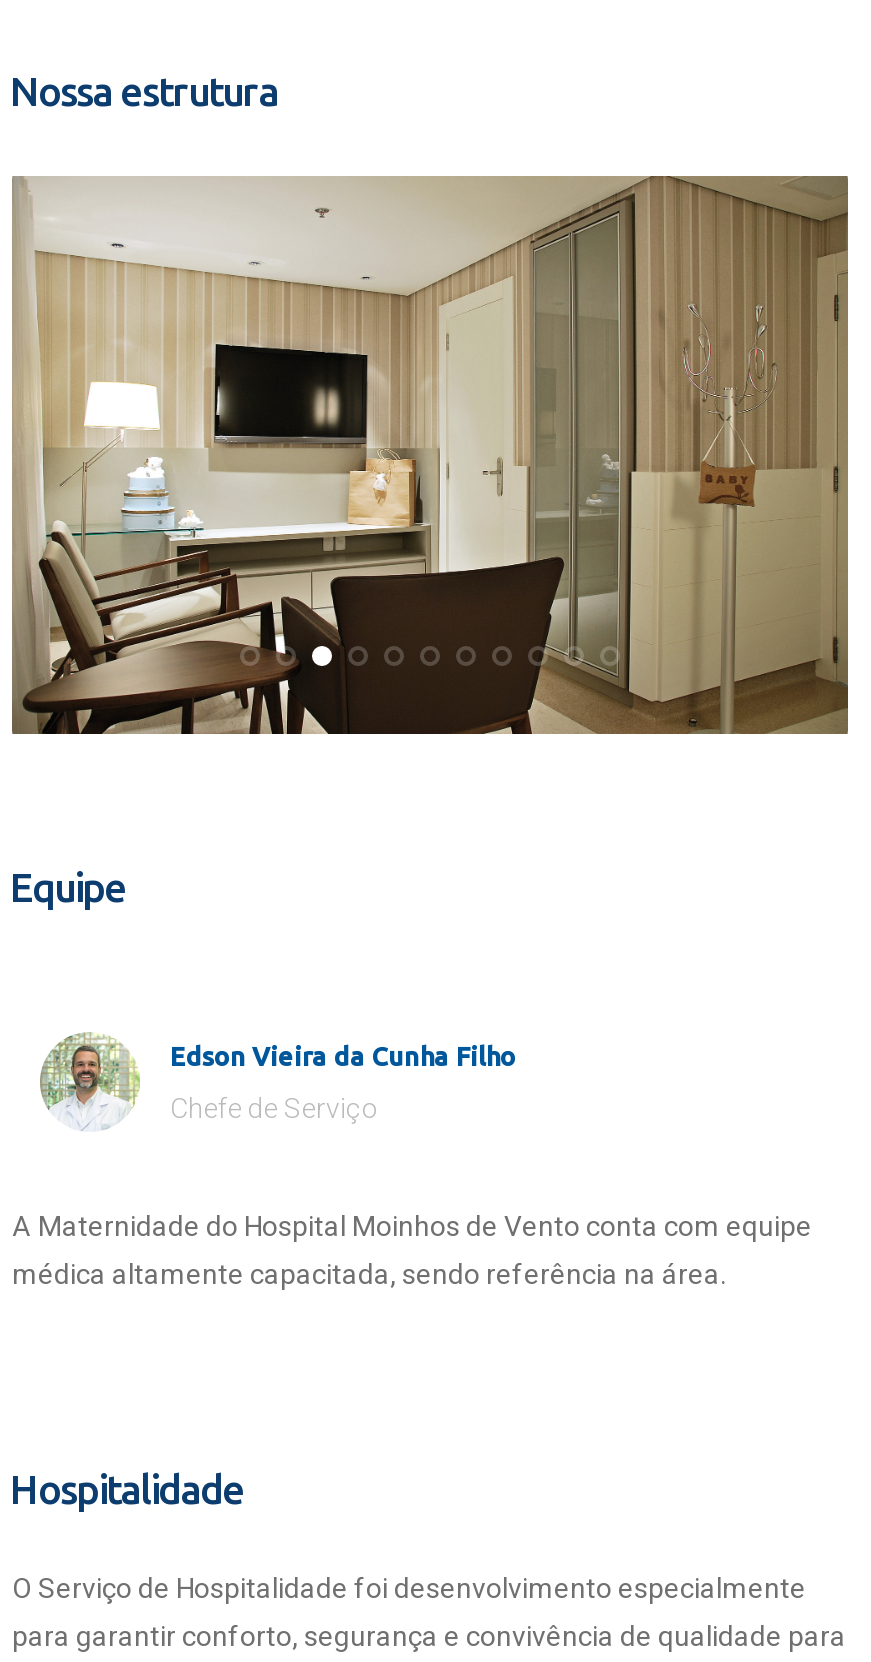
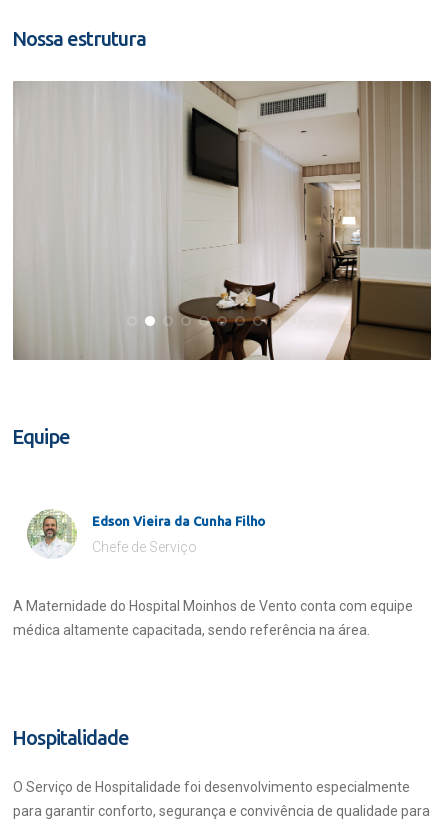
[14,176,850,736] [image] -> [13,81,432,361] [image]

